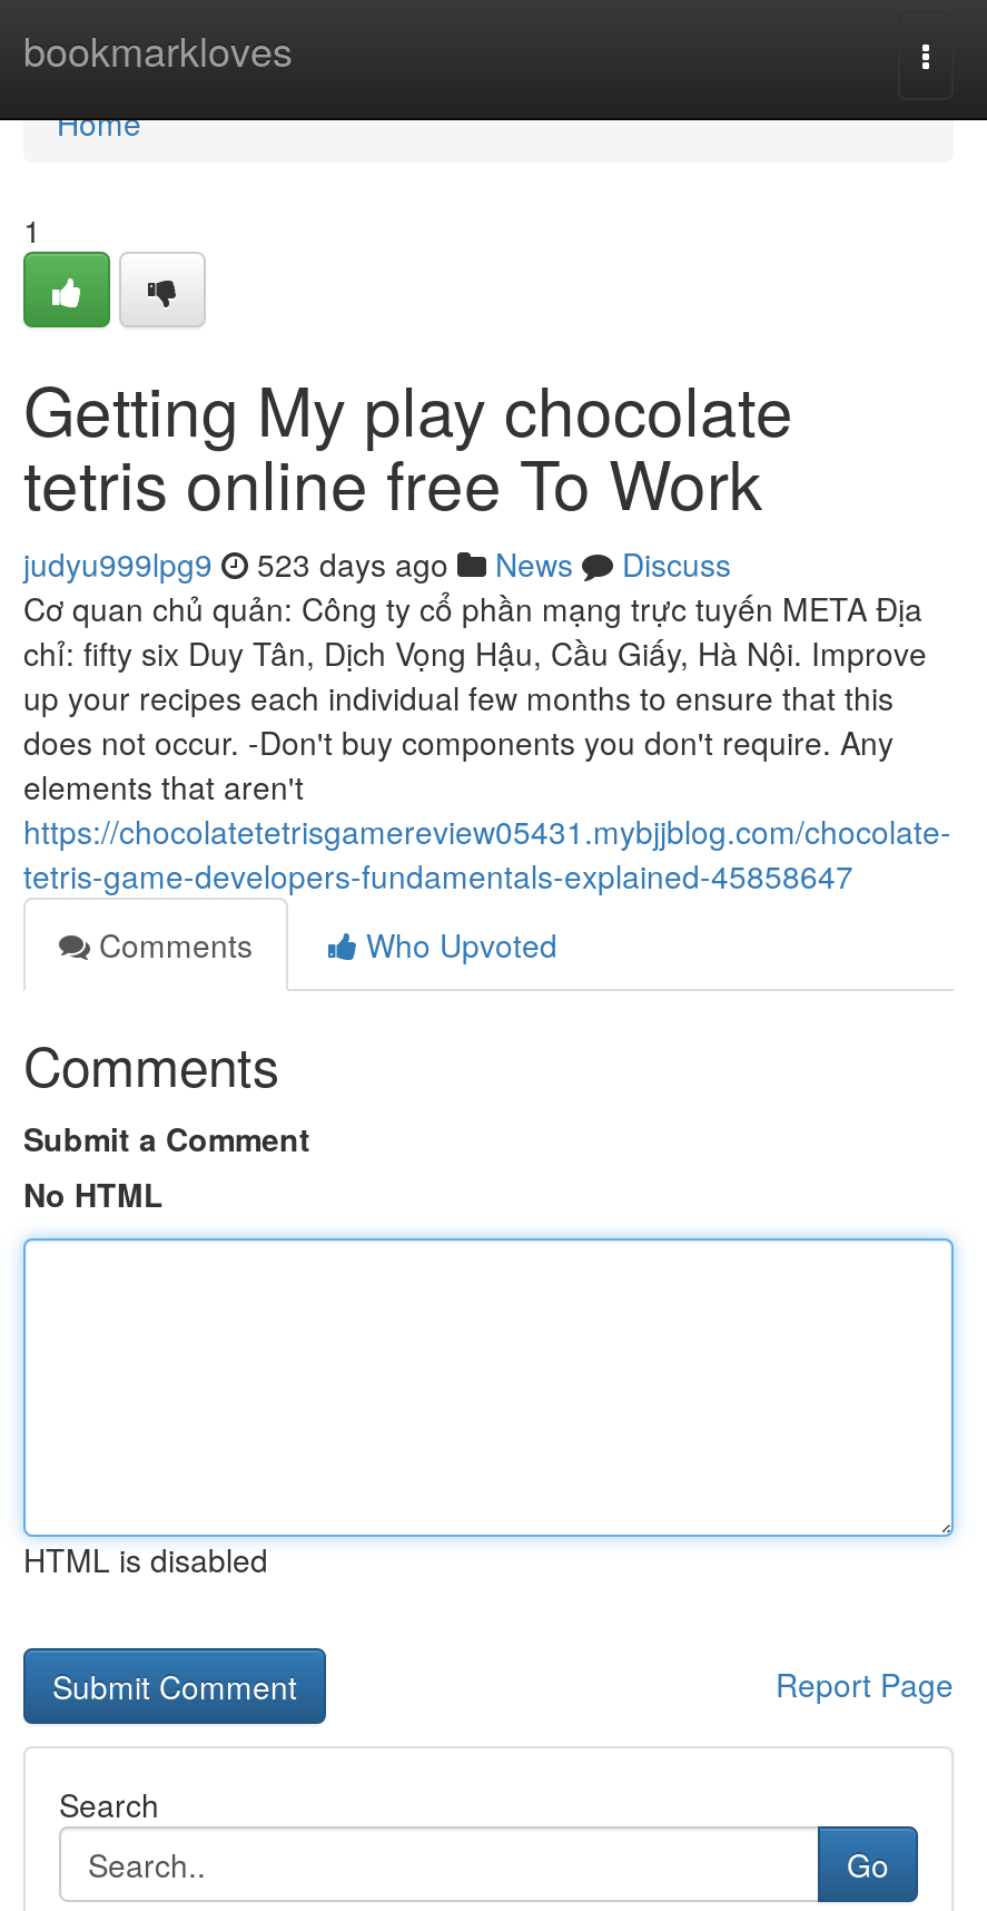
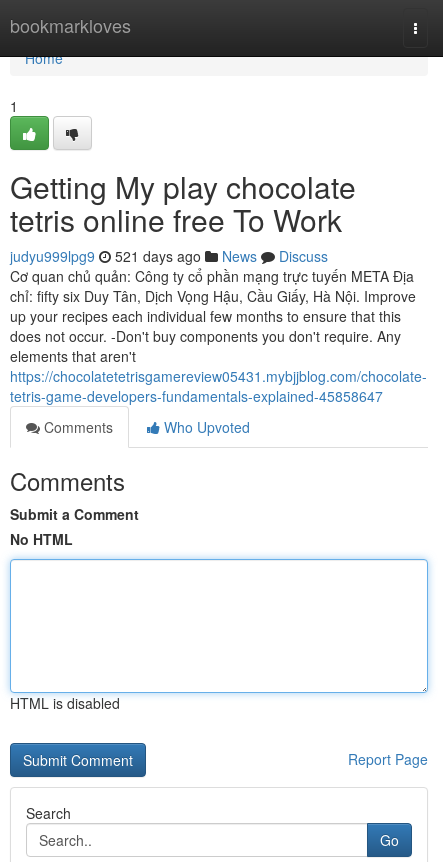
[23,541,731,586] judyu999lpg9 523 days ago News Discuss -> [10,246,328,266] judyu999lpg9 521 days ago News Discuss

